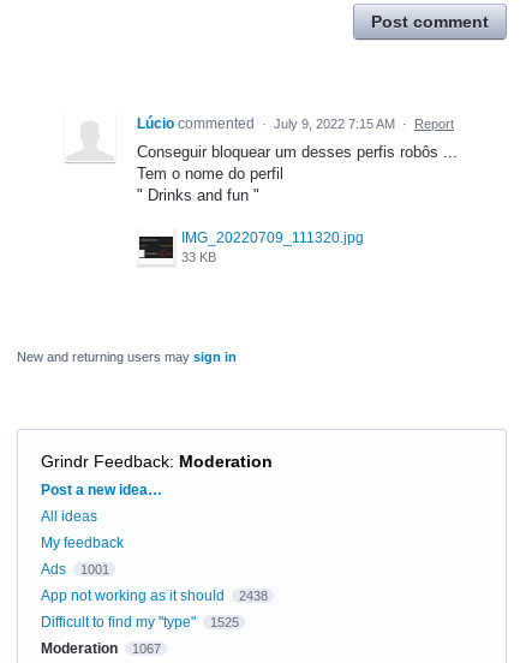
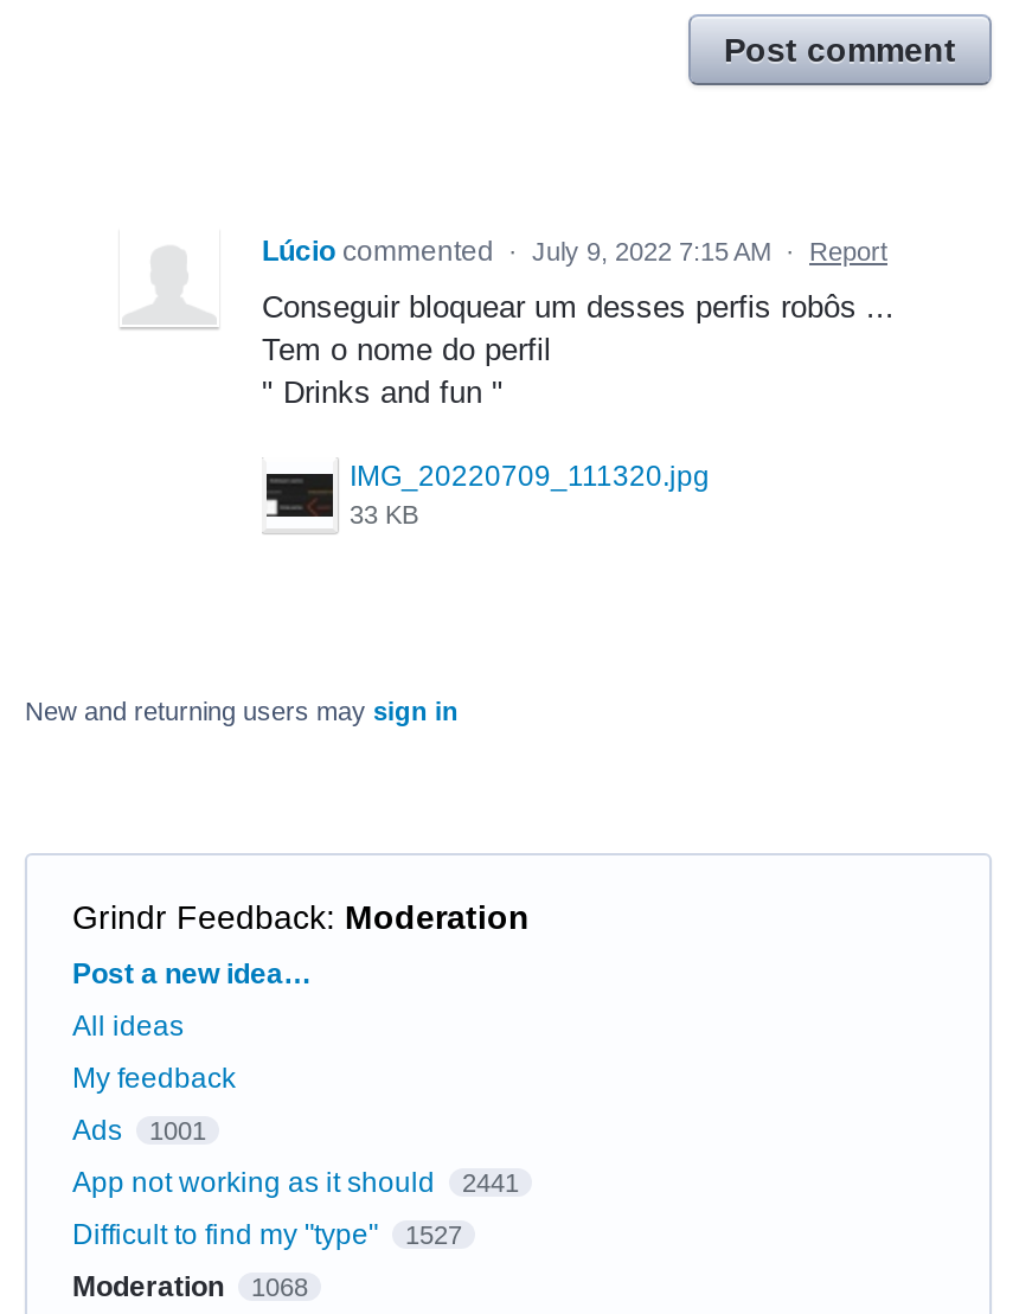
[41,587,267,604] App not working as it should 2438 -> [72,1165,519,1199] App not working as it should 2441
[41,614,238,630] Difficult to find my "type" 1525 -> [72,1218,462,1251] Difficult to find my "type" 1527
[41,640,160,657] Moderation 1067 -> [72,1270,308,1303] Moderation 1068

